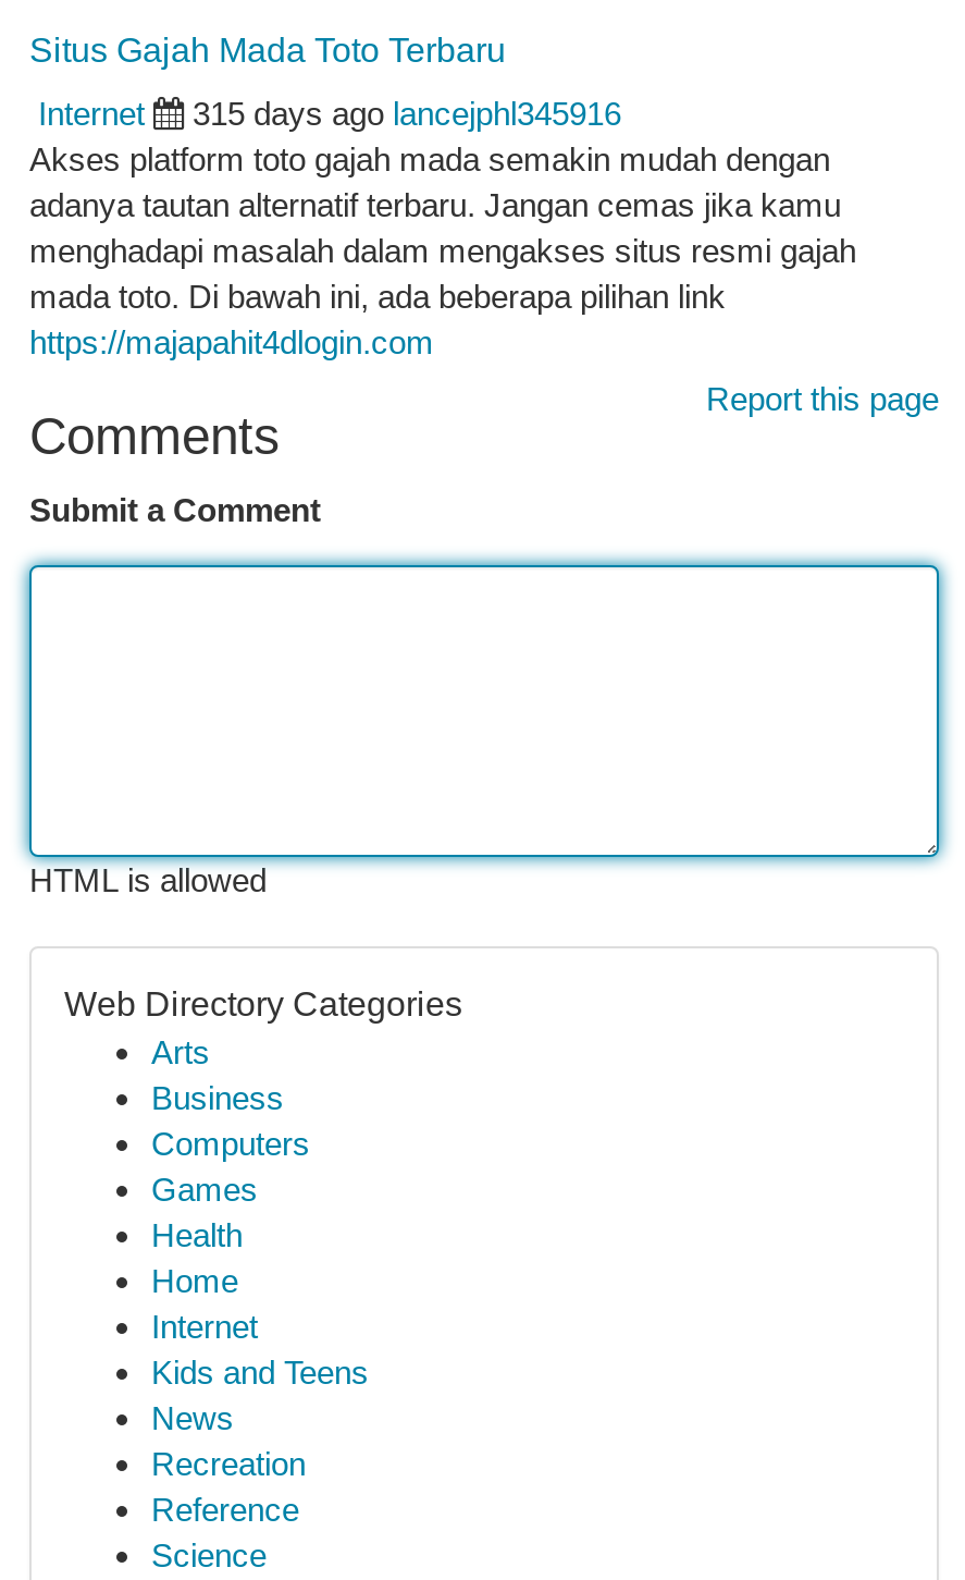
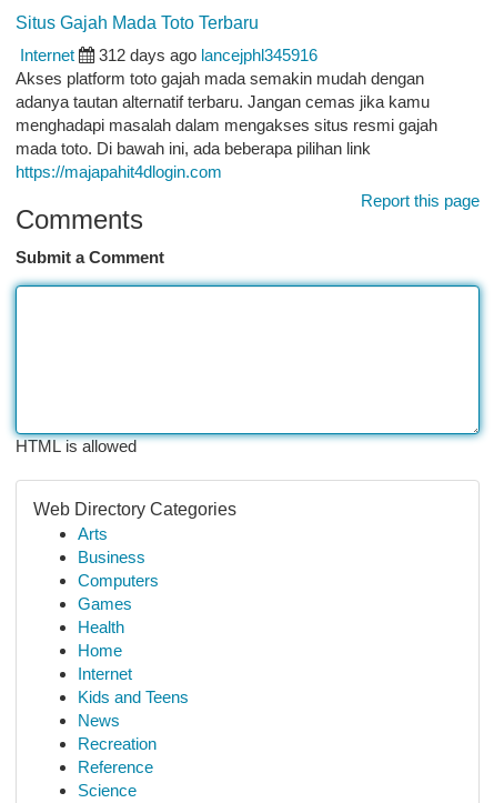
[193,95,621,132] 315 days ago lancejphl345916 -> [99,46,317,64] 312 days ago lancejphl345916

